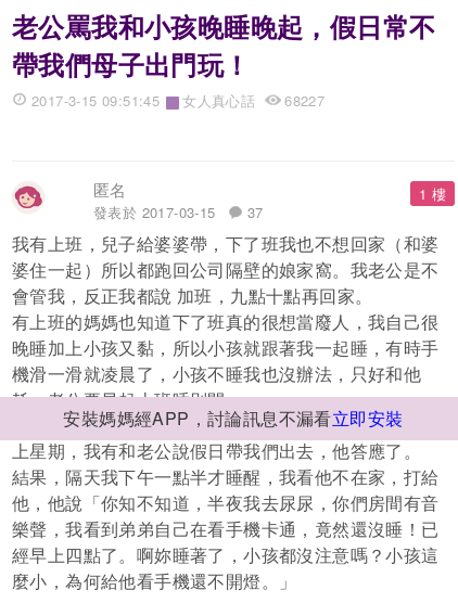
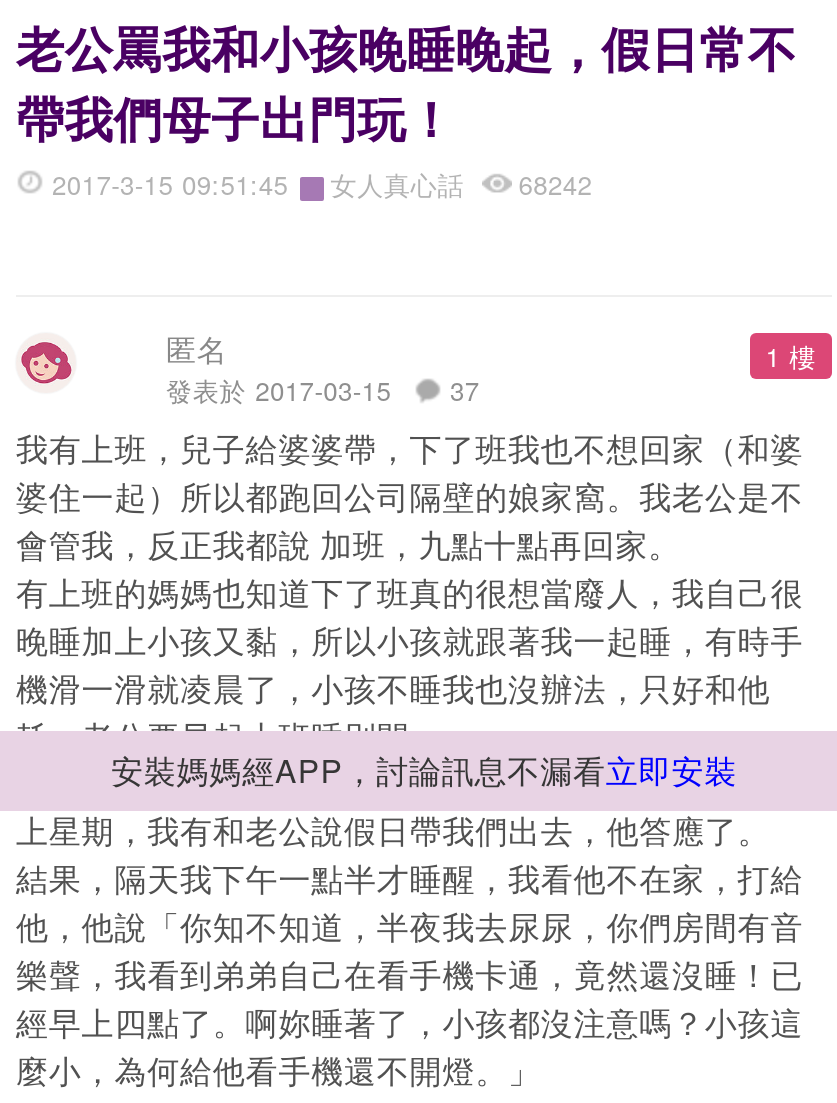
[31,90,325,111] 2017-3-15 09:51:45 女人真心話 68227 -> [52,165,592,203] 2017-3-15 09:51:45 女人真心話 68242

